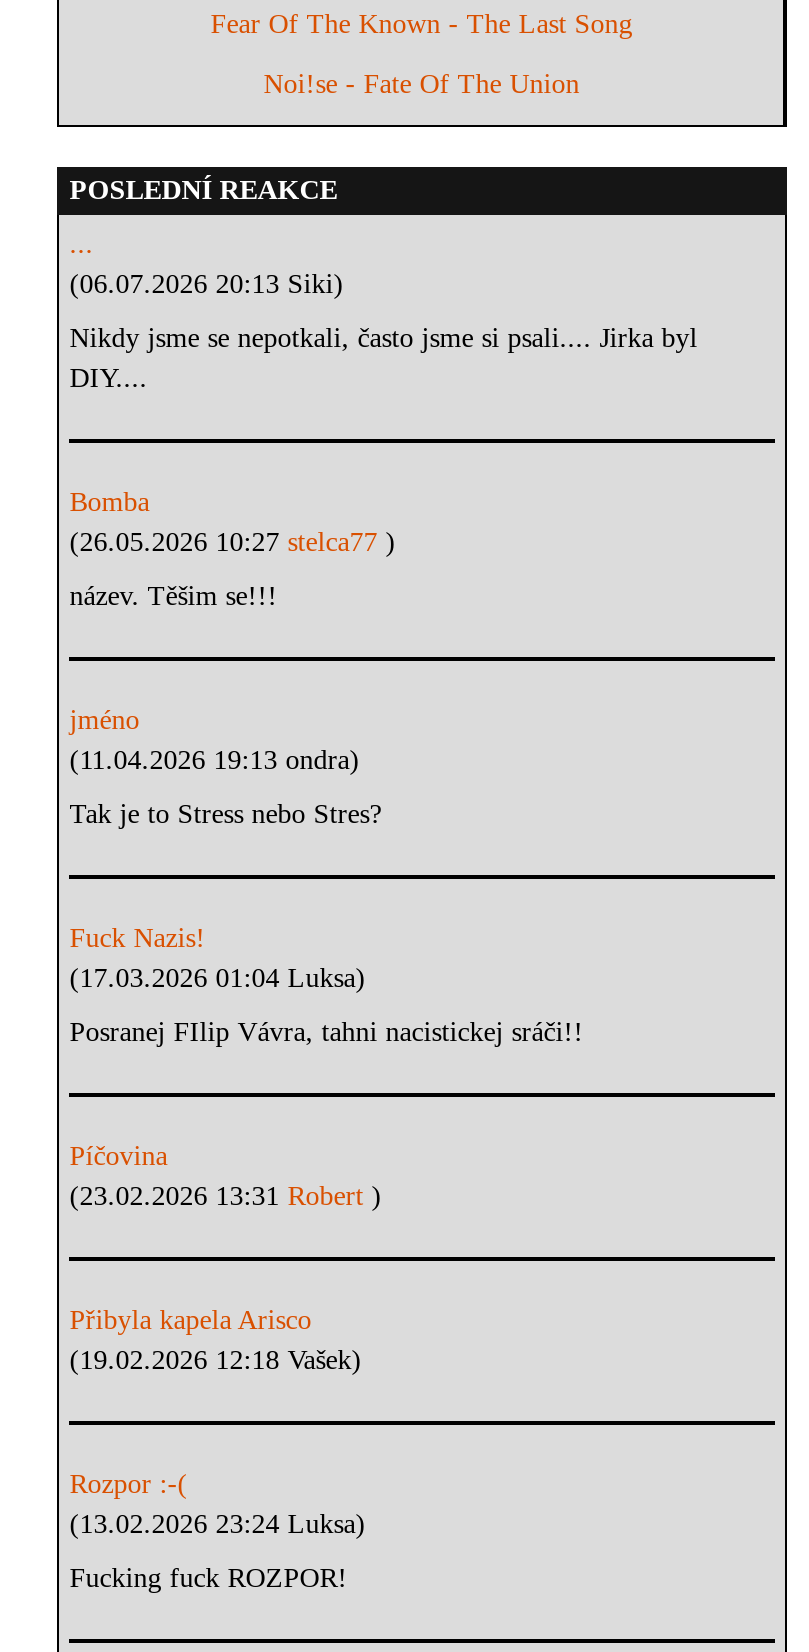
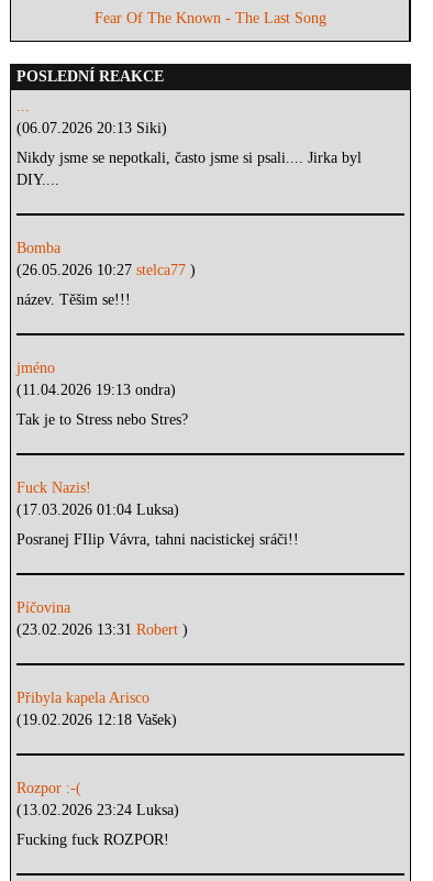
[263,69,579,99] Noi!se - Fate Of The Union -> none

